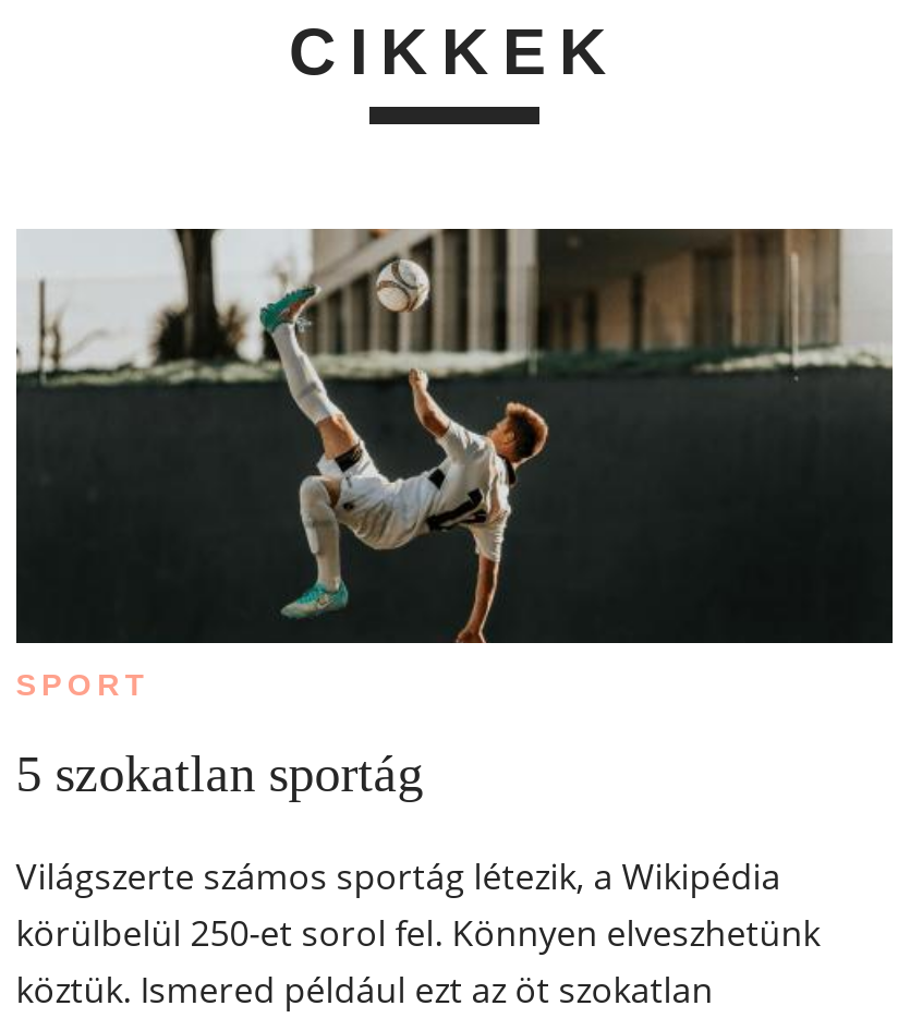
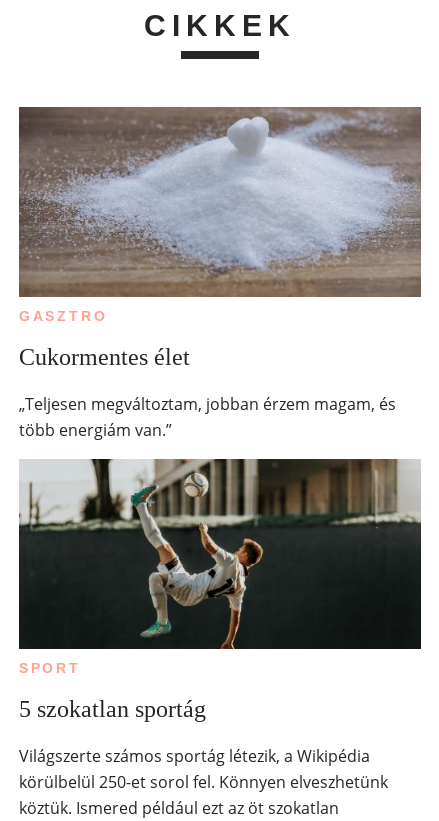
none -> [18,106,422,441] [image] | GASZTRO | Cukormentes élet | „Teljesen megváltoztam, jobban érzem magam, és | több energiám van.”

